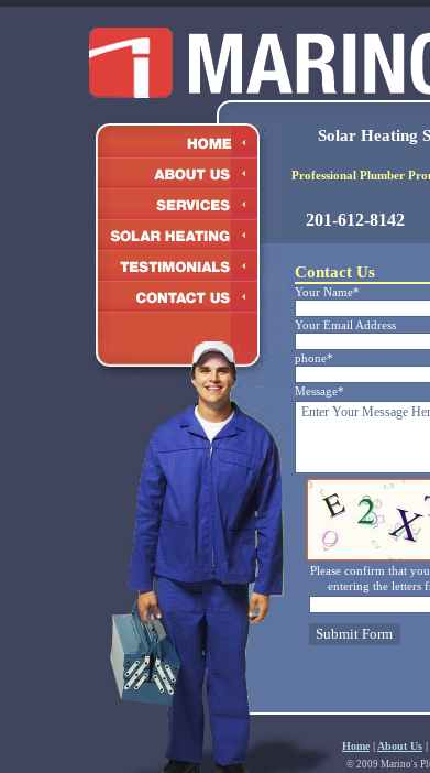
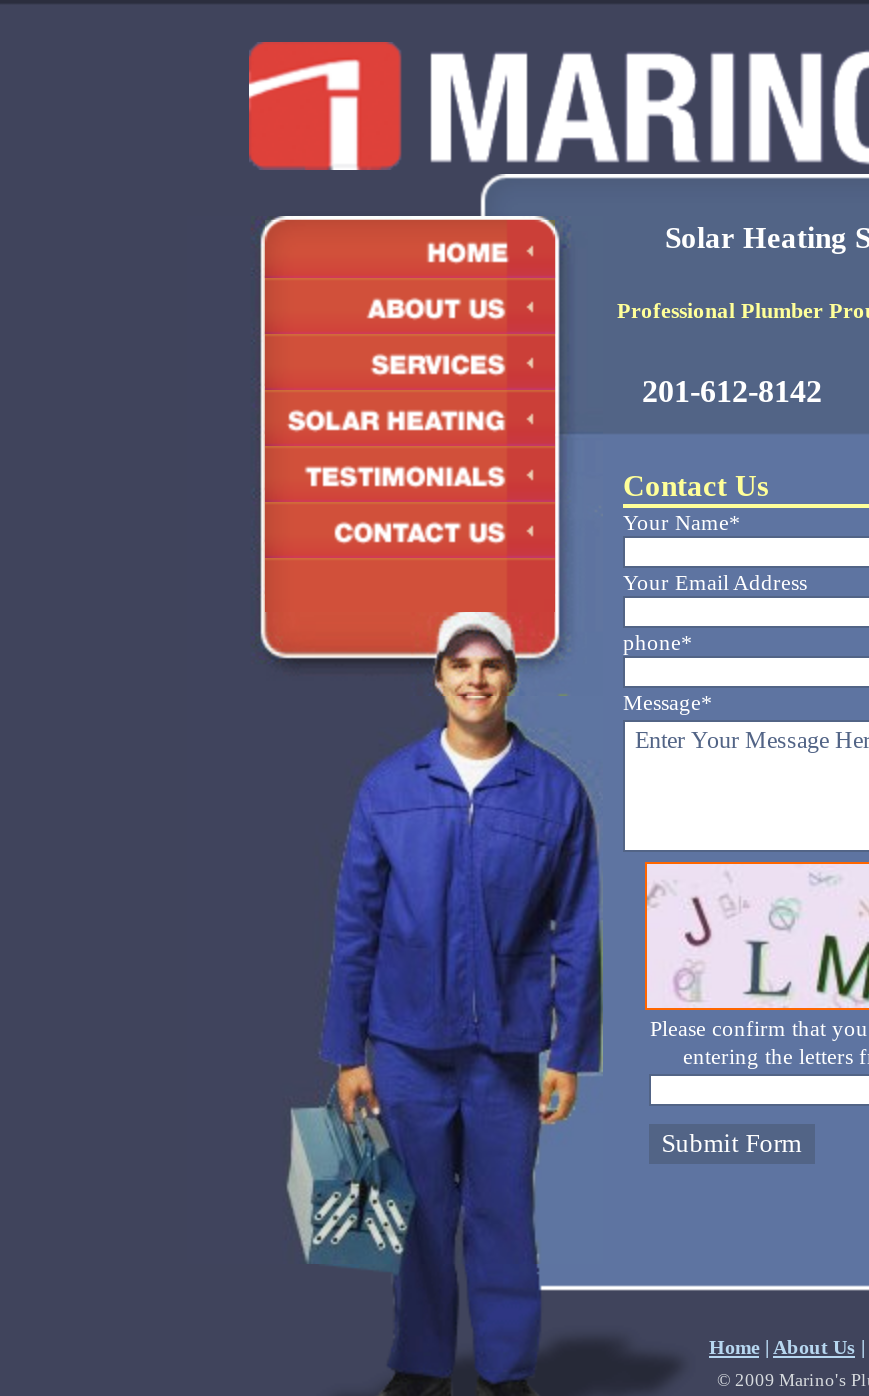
[308,483,427,558] [image] -> [647,870,863,1008] [image]

